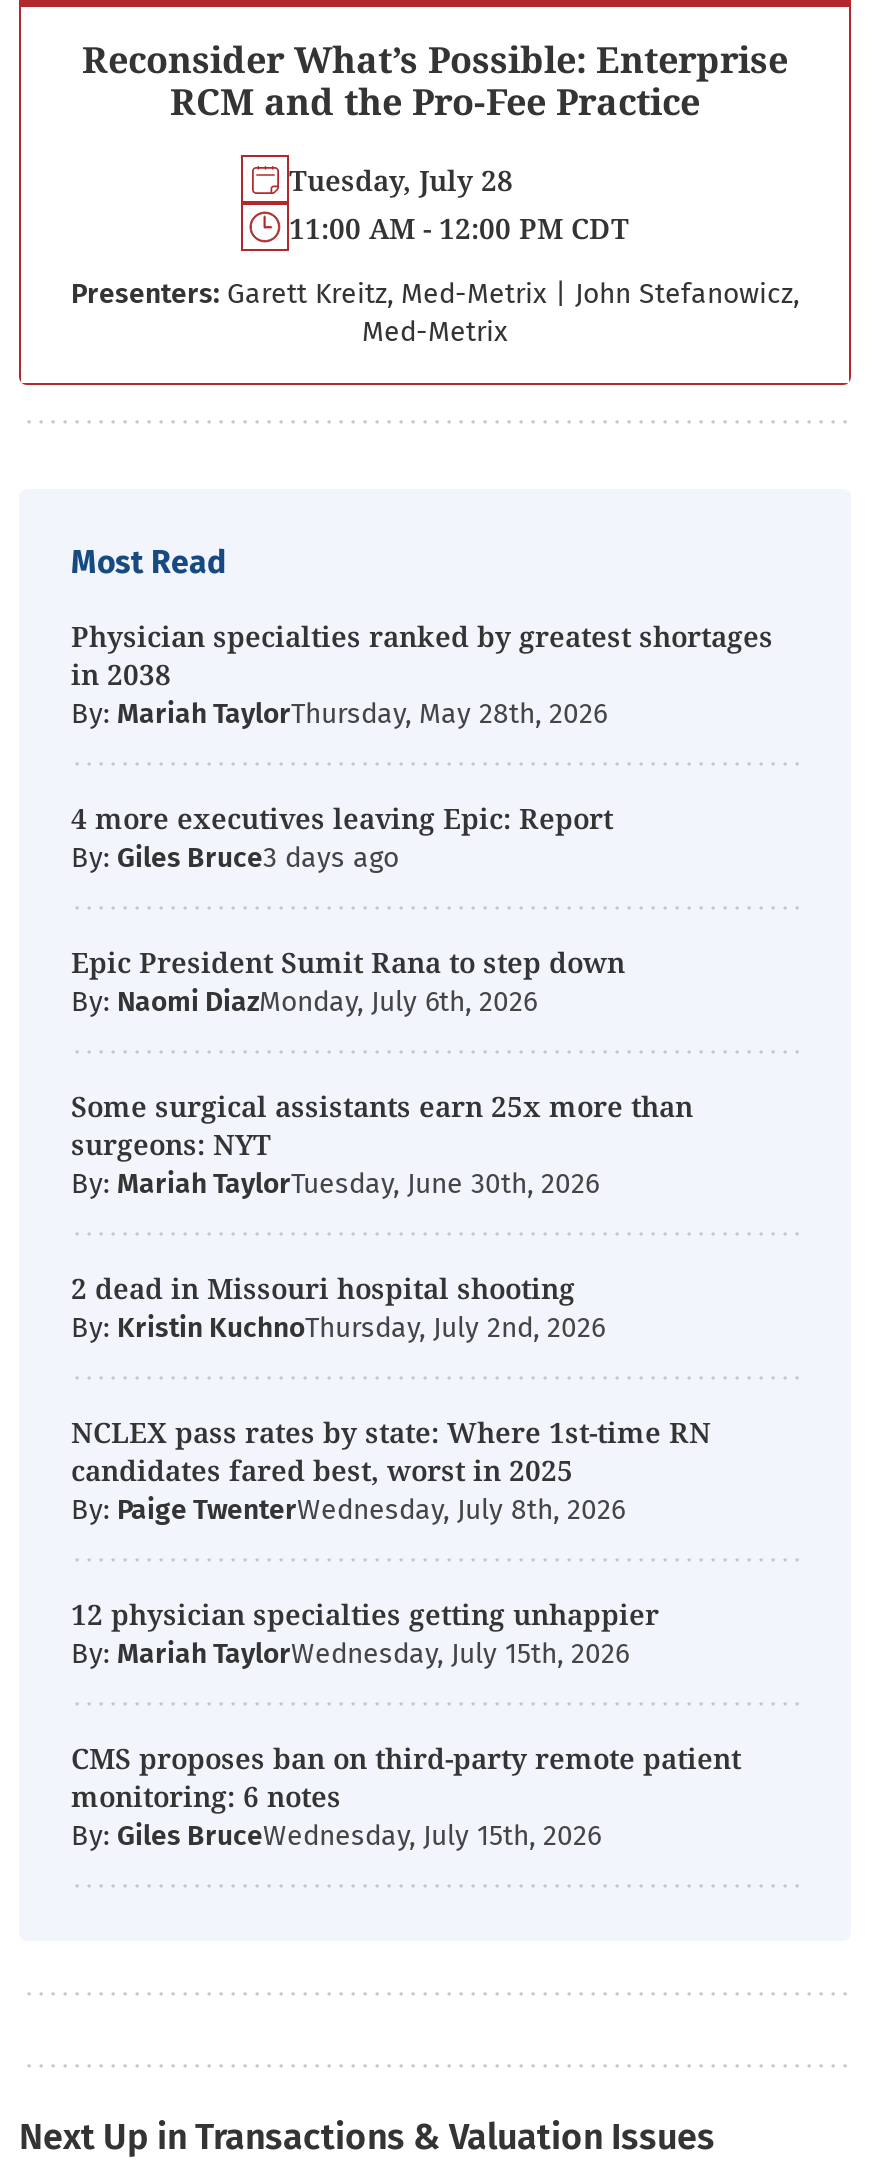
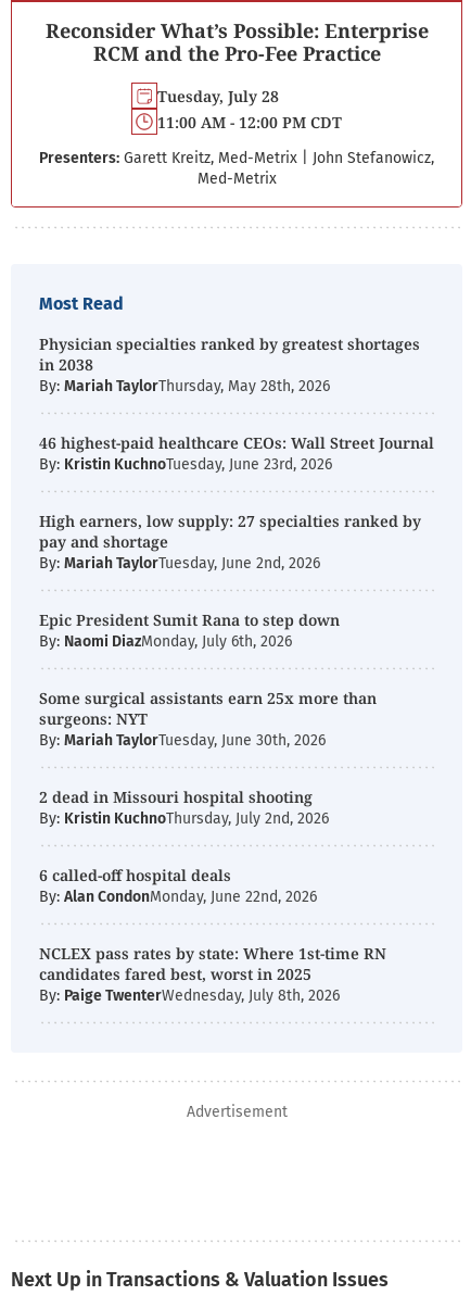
[71,799,613,875] 4 more executives leaving Epic: Report | By: Giles Bruce -> [39,432,434,573] 46 highest-paid healthcare CEOs: Wall Street Journal | By: Kristin KuchnoTuesday, June 23rd, 2026 | High earners, low supply: 27 specialties ranked by | pay and shortage | By: Mariah TaylorTuesday, June 2nd, 2026
none -> [39,865,317,906] 6 called-off hospital deals | By: Alan CondonMonday, June 22nd, 2026
moved [71,1413,711,1527] -> [39,943,386,1005]: NCLEX pass rates by state: Where 1st-time RN | candidates fared best, worst in 2025 | By: Paige TwenterWednesday, July 8th, 2026
[71,1595,741,1853] 12 physician specialties getting unhappier | By: Mariah TaylorWednesday, July 15th, 2026 | CMS proposes ban on third-party remote patient | monitoring: 6 notes | By: Giles BruceWednesday, July 15th, 2026 -> [186,1103,287,1121] Advertisement

